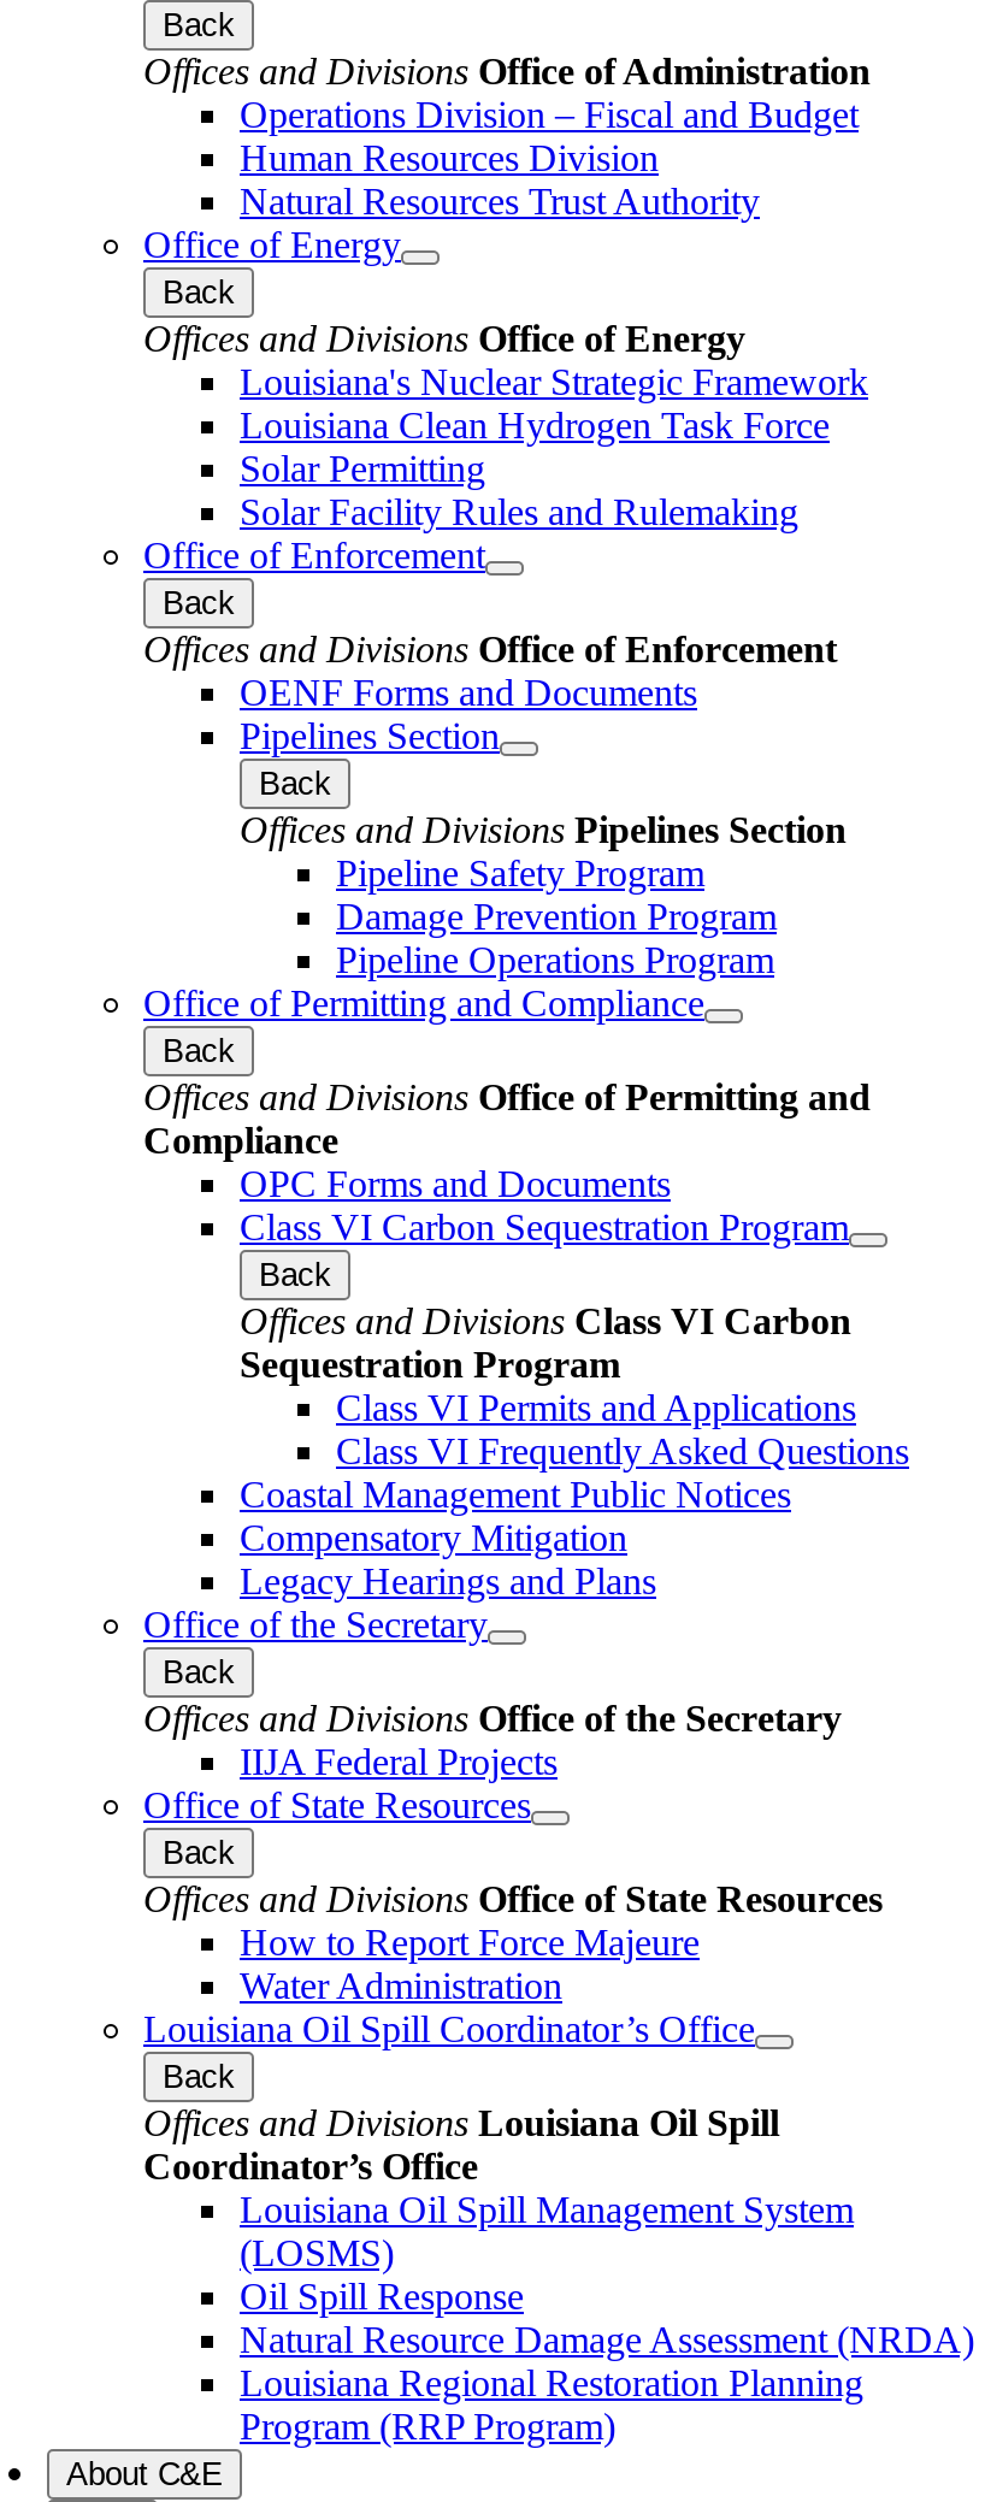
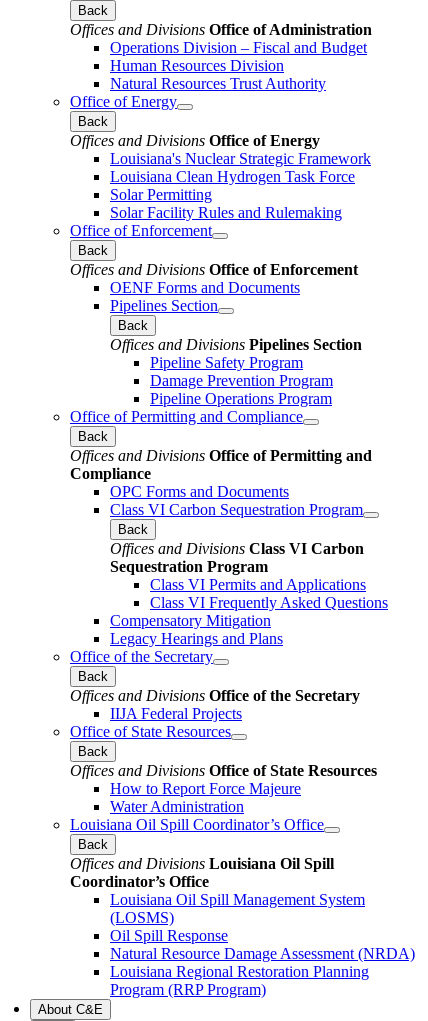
[240,1473,791,1514] Coastal Management Public Notices -> none

